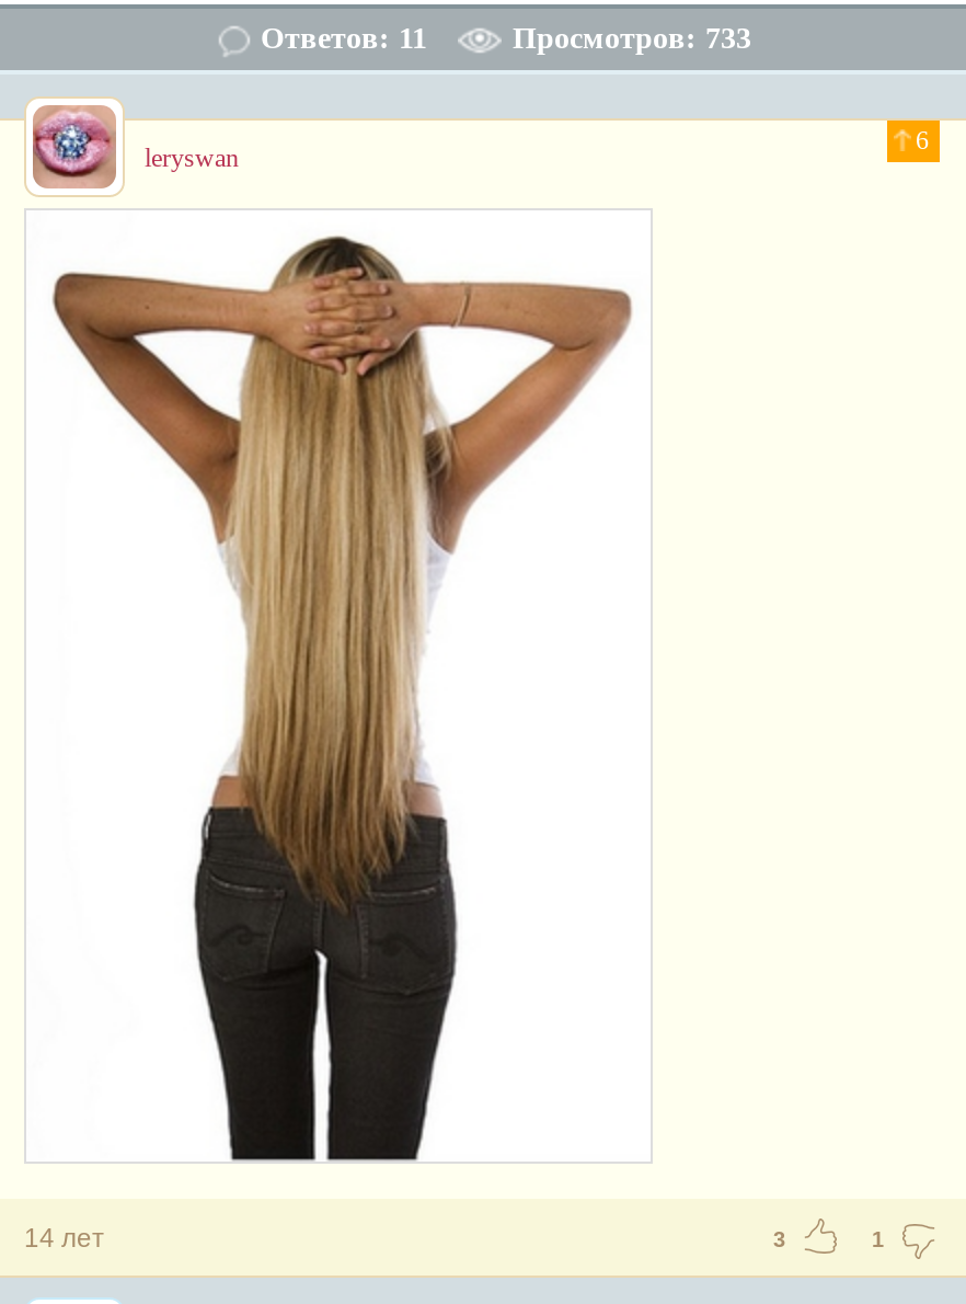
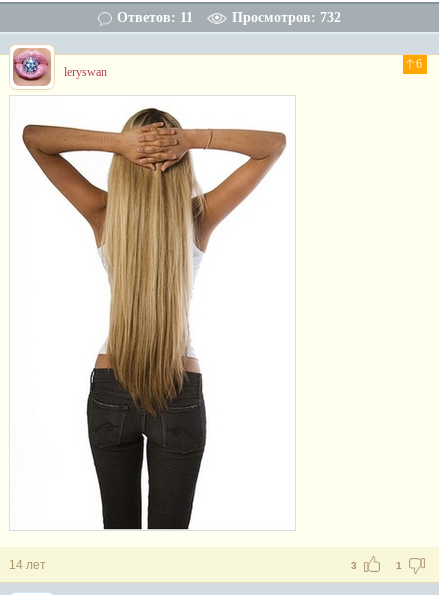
[513,22,751,55] Просмотров: 733 -> [232,10,341,25] Просмотров: 732

